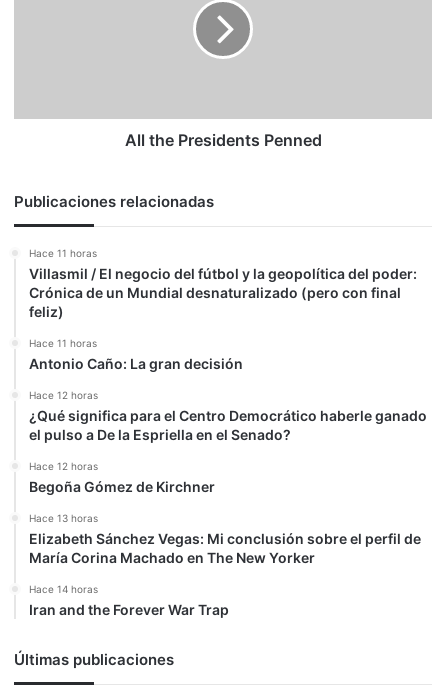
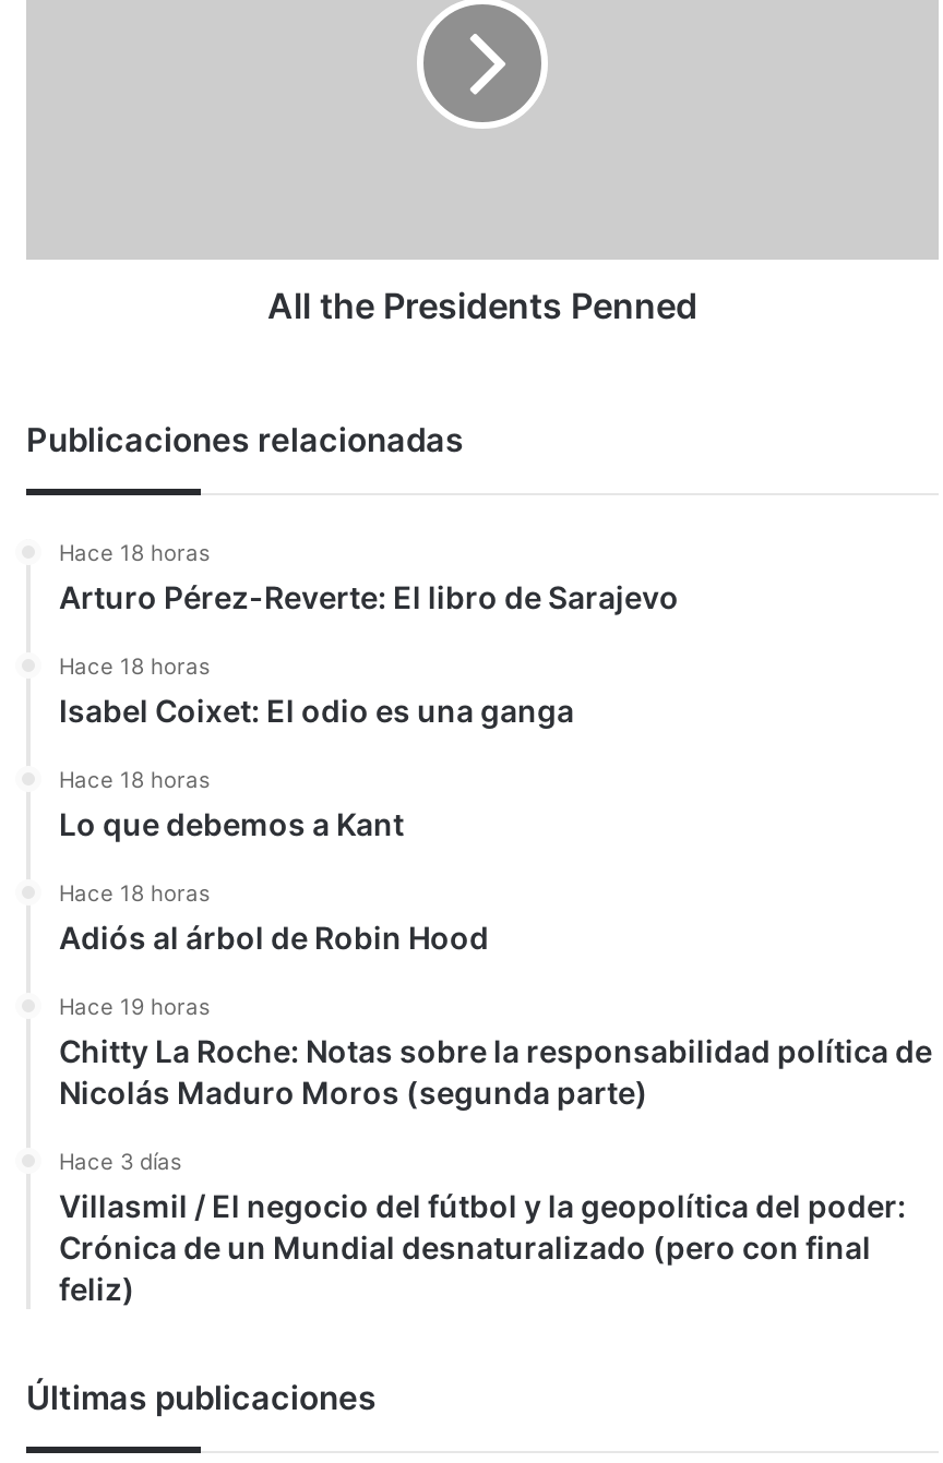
[29,247,97,259] Hace 11 horas -> [59,539,932,1174] Hace 18 horas | Arturo Pérez-Reverte: El libro de Sarajevo | Hace 18 horas | Isabel Coixet: El odio es una ganga | Hace 18 horas | Lo que debemos a Kant | Hace 18 horas | Adiós al árbol de Robin Hood | Hace 19 horas | Chitty La Roche: Notas sobre la responsabilidad política de | Nicolás Maduro Moros (segunda parte) | Hace 3 días
moved [29,265,417,320] -> [59,1187,906,1307]: Villasmil / El negocio del fútbol y la geopolítica del poder: | Crónica de un Mundial desnaturalizado (pero con final | feliz)
[29,337,427,618] Hace 11 horas | Antonio Caño: La gran decisión | Hace 12 horas | ¿Qué significa para el Centro Democrático haberle ganado | el pulso a De la Espriella en el Senado? | Hace 12 horas | Begoña Gómez de Kirchner | Hace 13 horas | Elizabeth Sánchez Vegas: Mi conclusión sobre el perfil de | María Corina Machado en The New Yorker | Hace 14 horas | Iran and the Forever War Trap -> none

